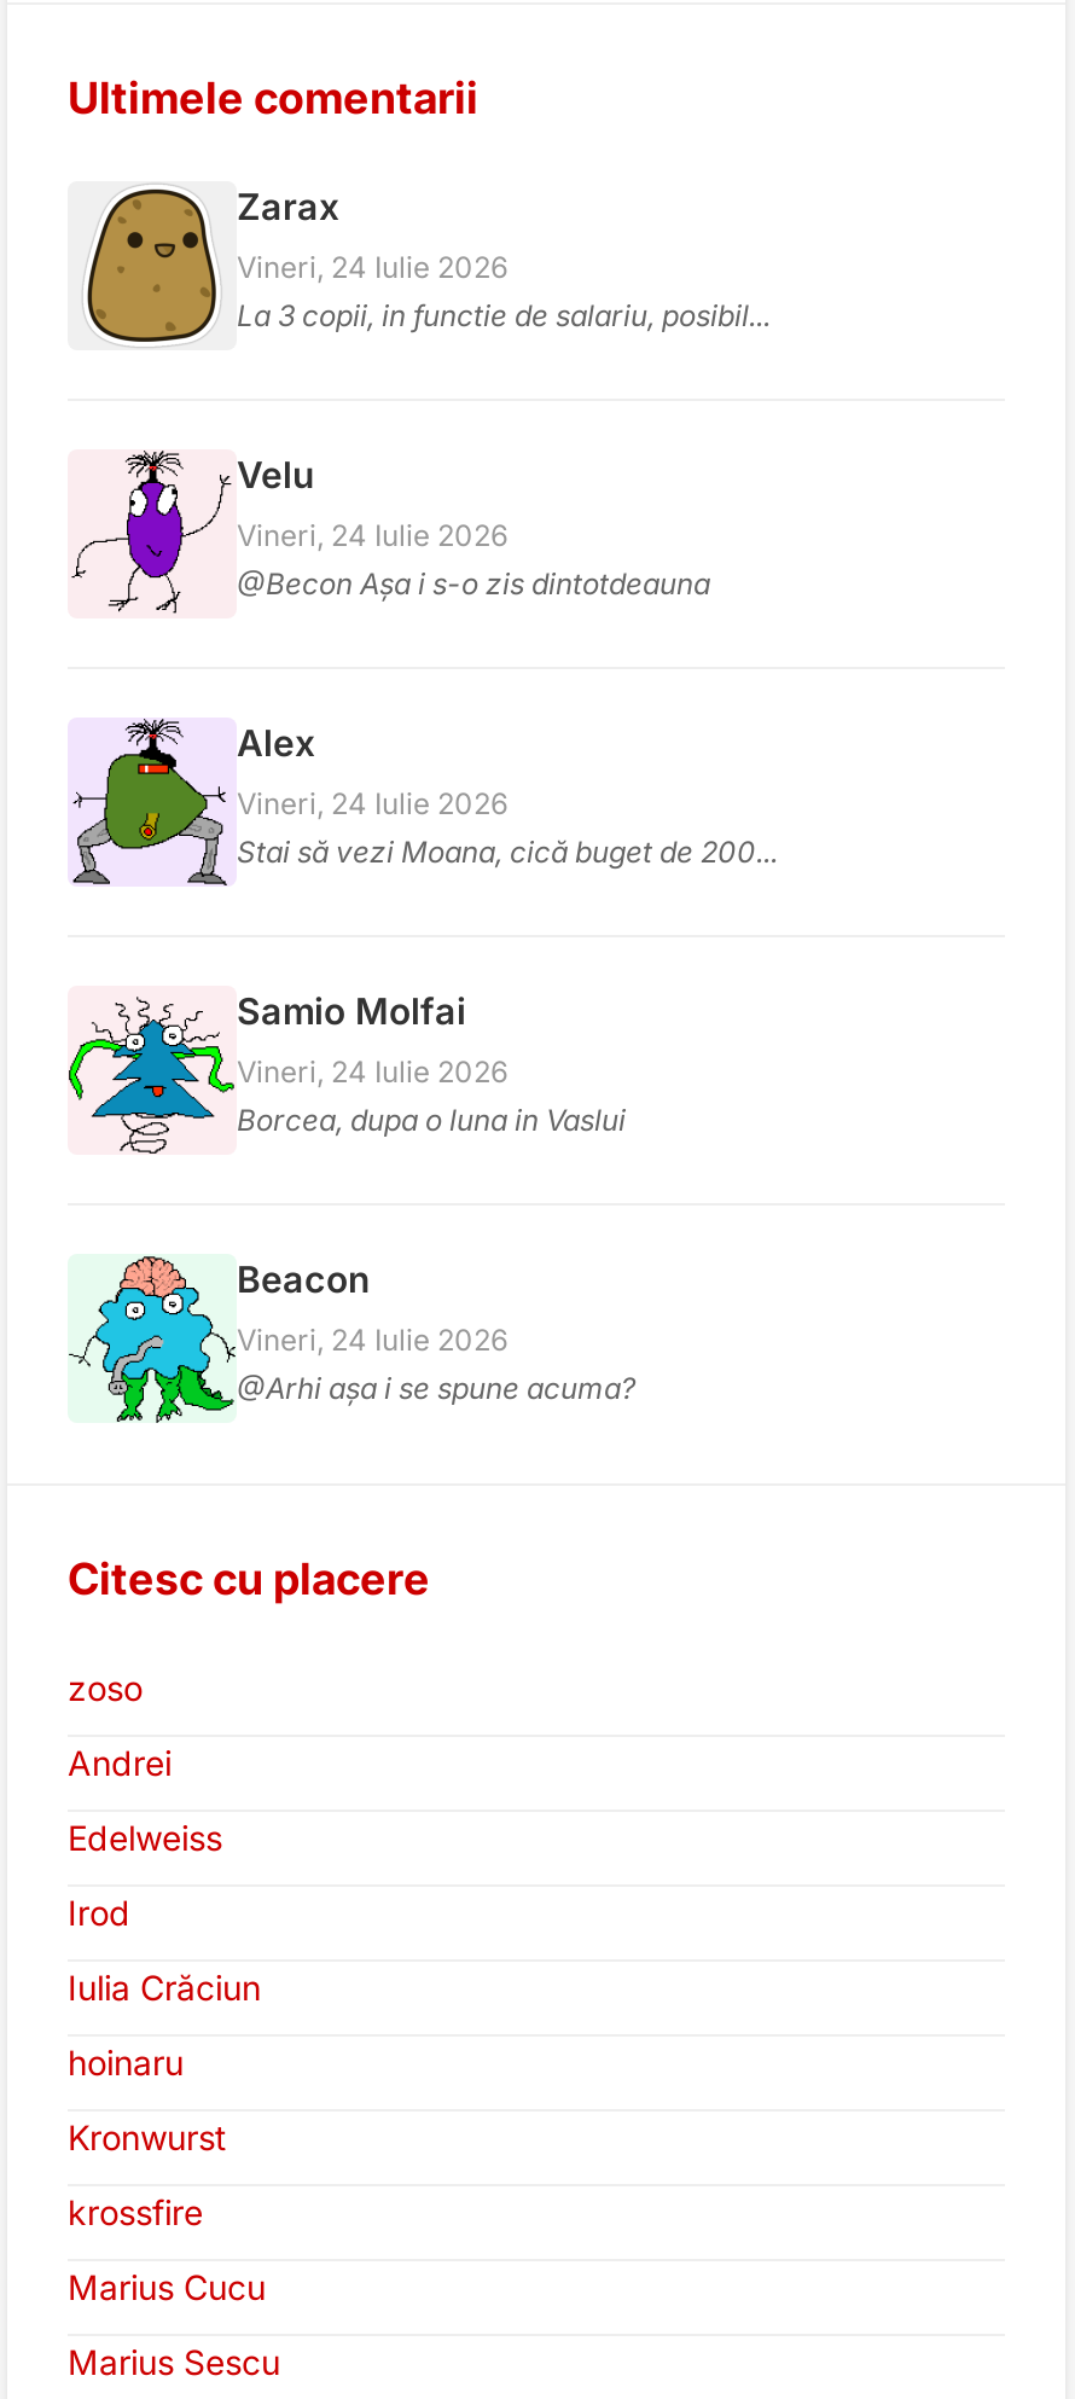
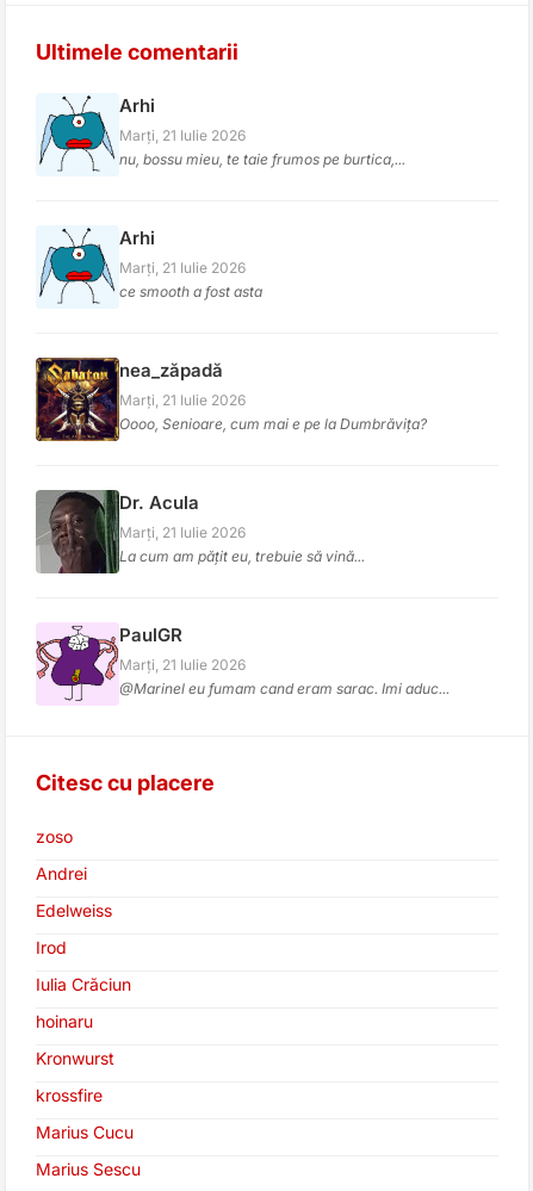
[75,183,771,344] [image] | Zarax | Vineri, 24 Iulie 2026 | La 3 copii, in functie de salariu, posibil... -> [38,94,405,173] [image] | Arhi | Marți, 21 Iulie 2026 | nu, bossu mieu, te taie frumos pe burtica,...
[70,448,710,615] [image] | Velu | Vineri, 24 Iulie 2026 | @Becon Așa i s-o zis dintotdeauna -> [38,227,262,306] [image] | Arhi | Marți, 21 Iulie 2026 | ce smooth a fost asta
[68,716,778,888] [image] | Alex | Vineri, 24 Iulie 2026 | Stai să vezi Moana, cică buget de 200... -> [35,356,427,442] [image] | nea_zăpadă | Marți, 21 Iulie 2026 | Oooo, Senioare, cum mai e pe la Dumbrăvița?
[68,984,626,1154] [image] | Samio Molfai | Vineri, 24 Iulie 2026 | Borcea, dupa o luna in Vaslui -> [35,489,365,575] [image] | Dr. Acula | Marți, 21 Iulie 2026 | La cum am pățit eu, trebuie să vină...
[68,1255,635,1424] [image] | Beacon | Vineri, 24 Iulie 2026 | @Arhi așa i se spune acuma? -> [35,624,450,706] [image] | PaulGR | Marți, 21 Iulie 2026 | @Marinel eu fumam cand eram sarac. Imi aduc...

